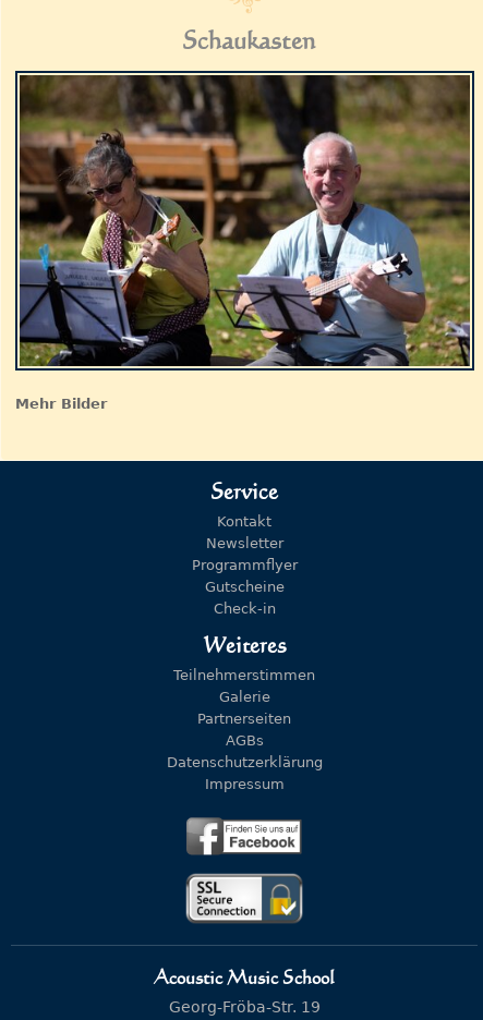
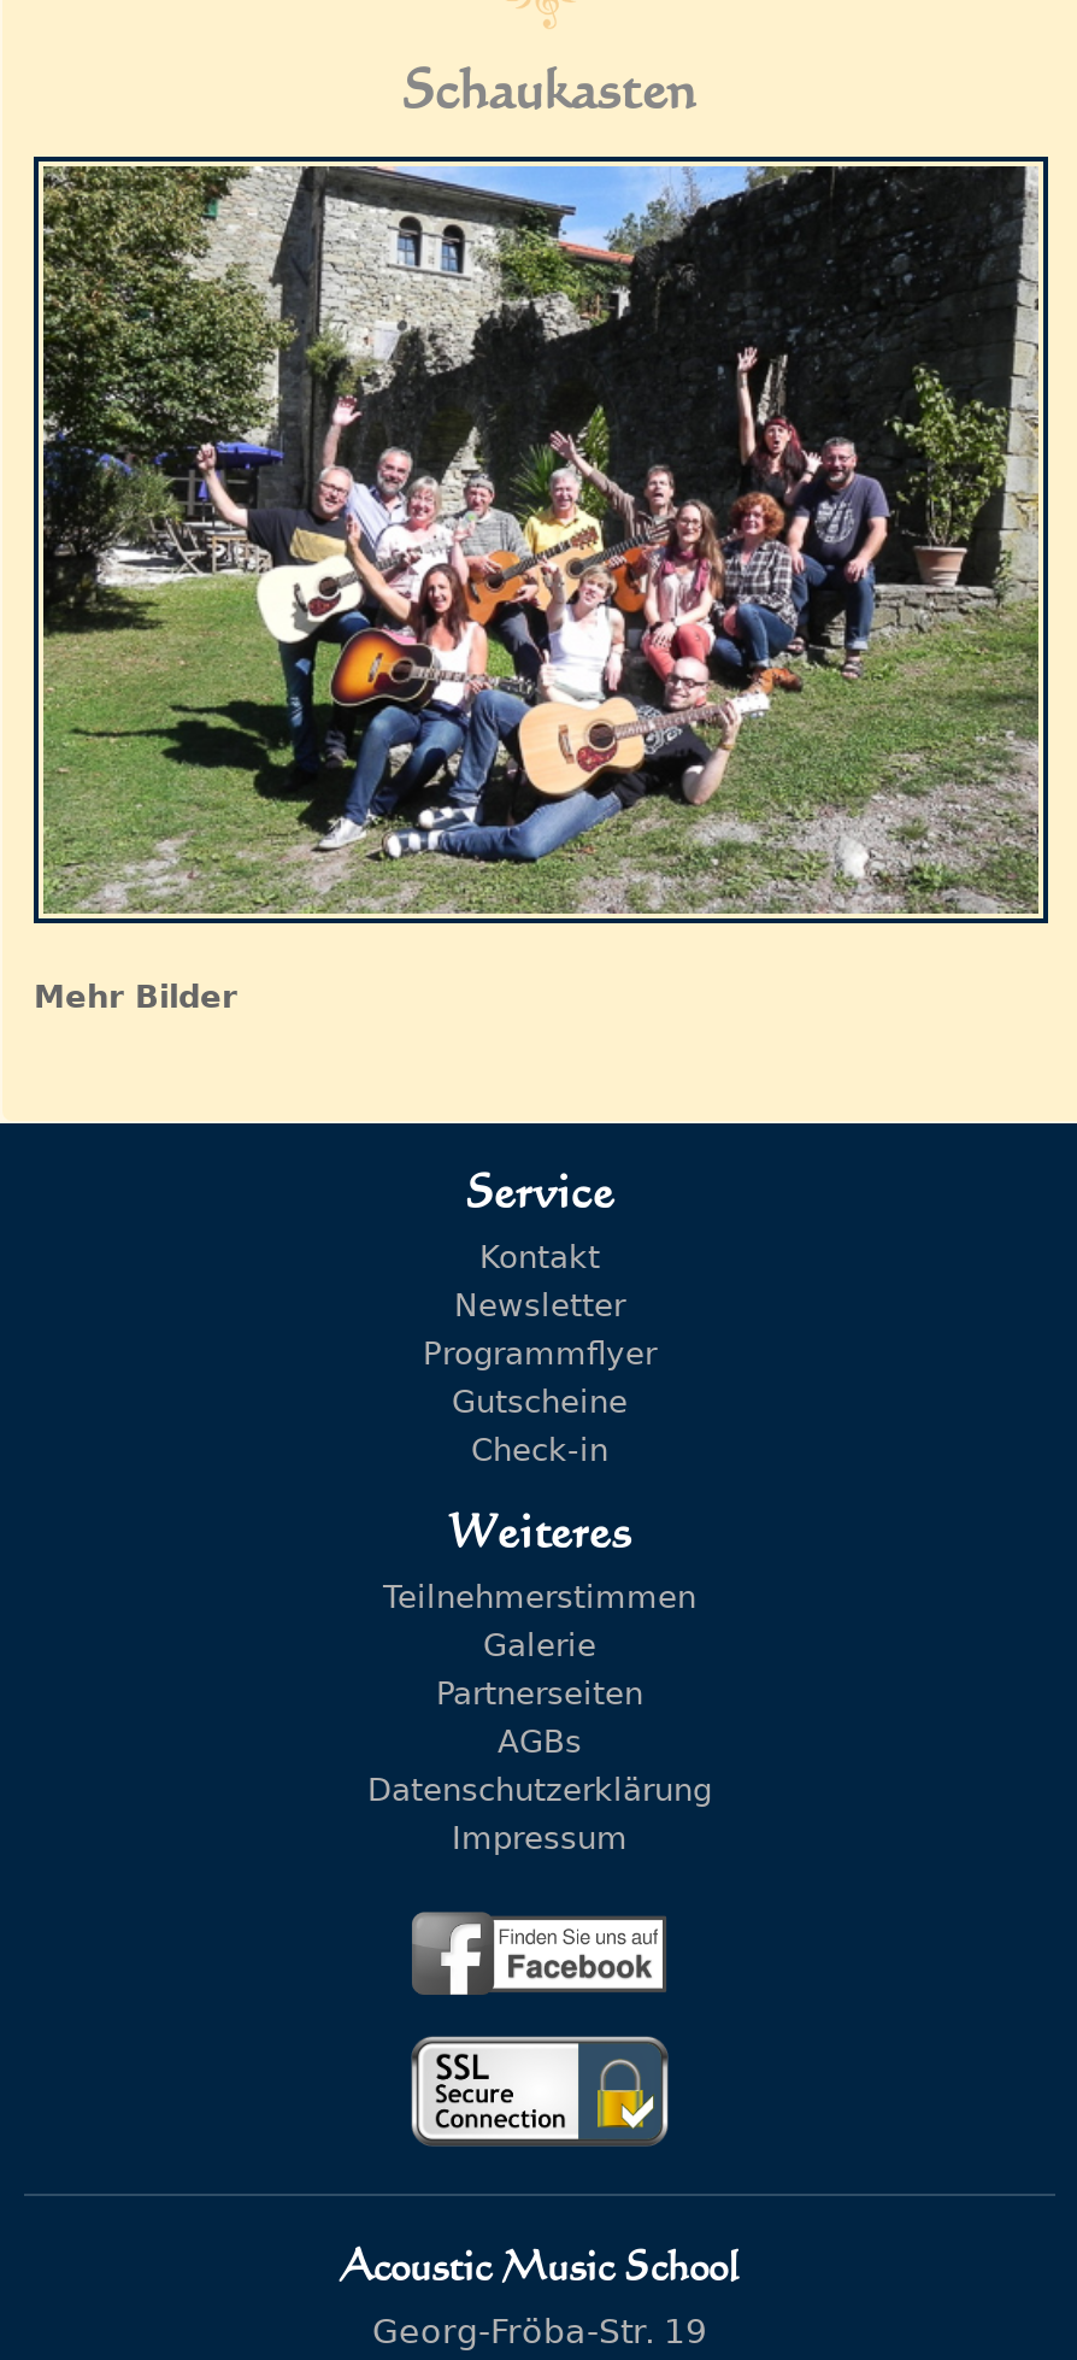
[20,75,470,366] [image] -> [41,164,1041,916] [image]

